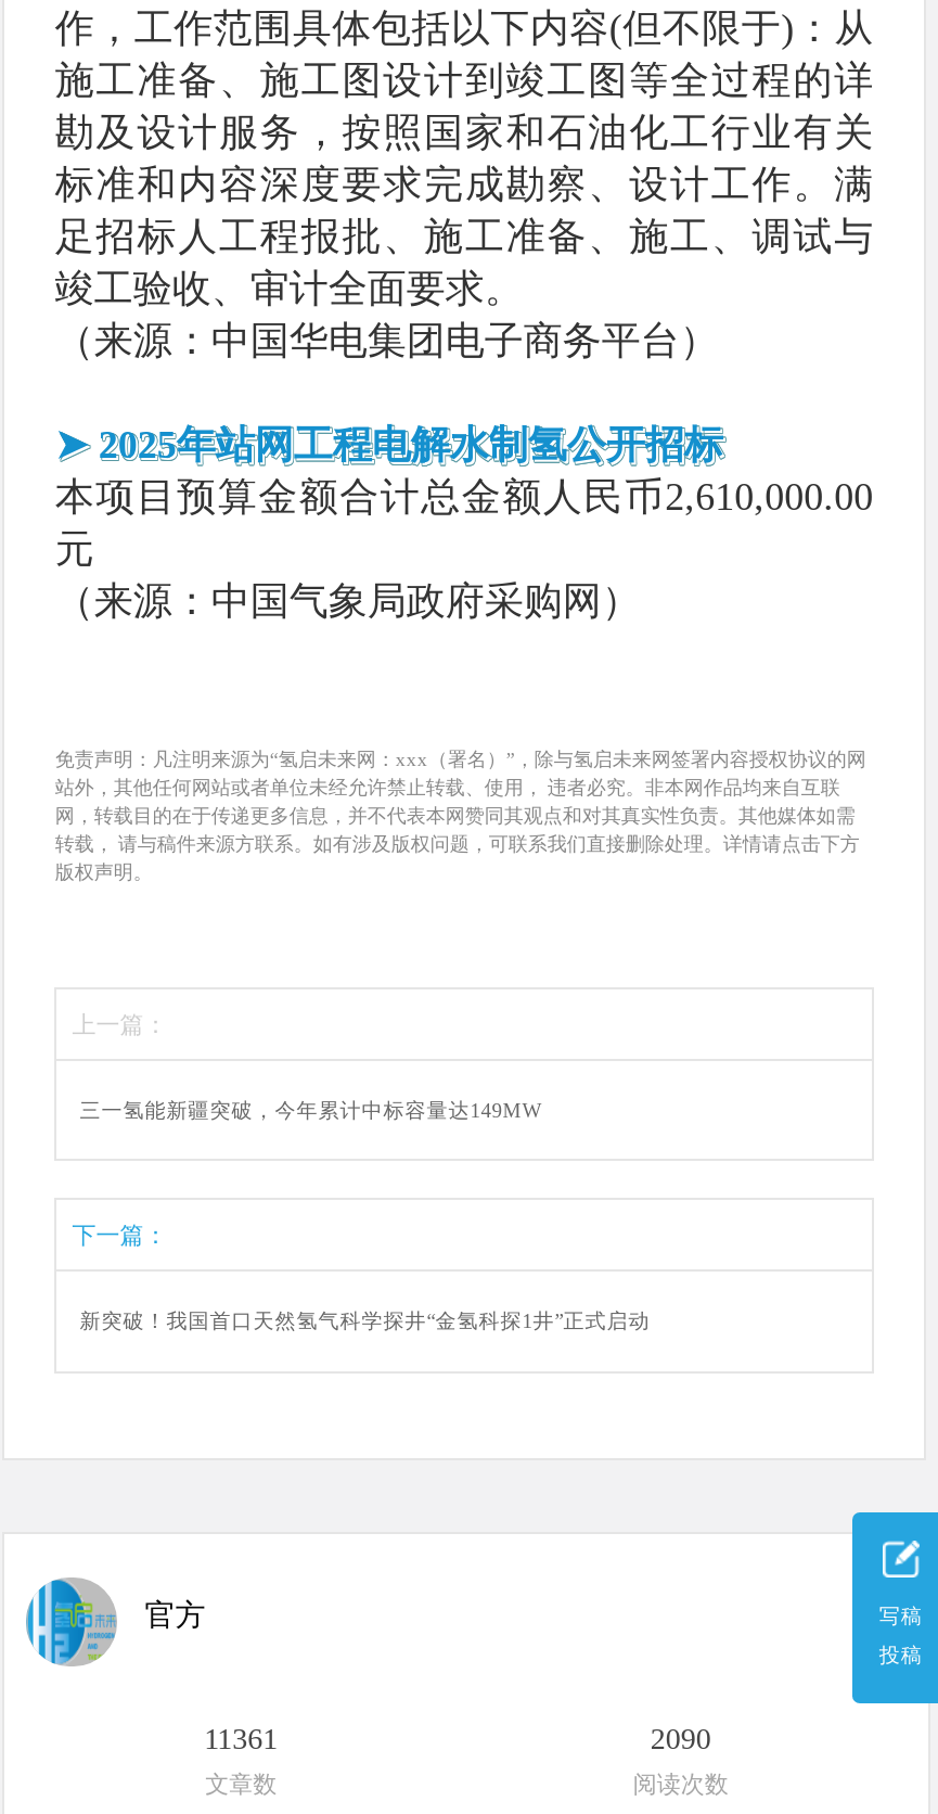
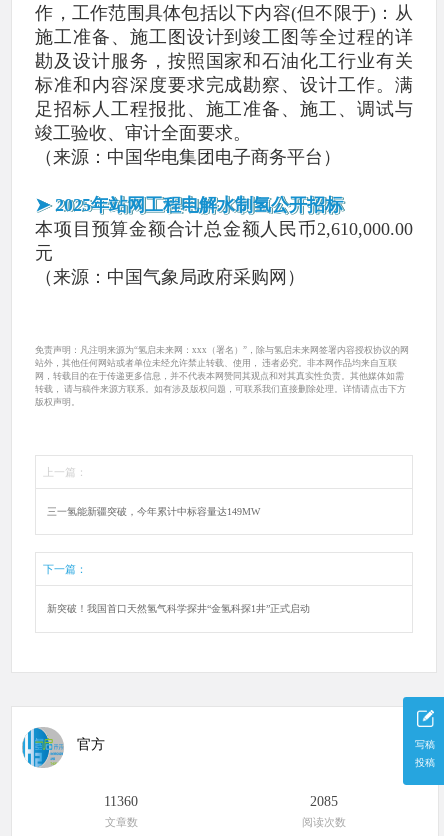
[204,1722,278,1755] 11361 -> [104,794,138,809] 11360
[650,1722,711,1755] 2090 -> [310,794,338,809] 2085

